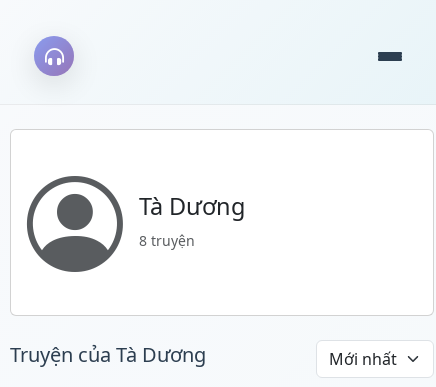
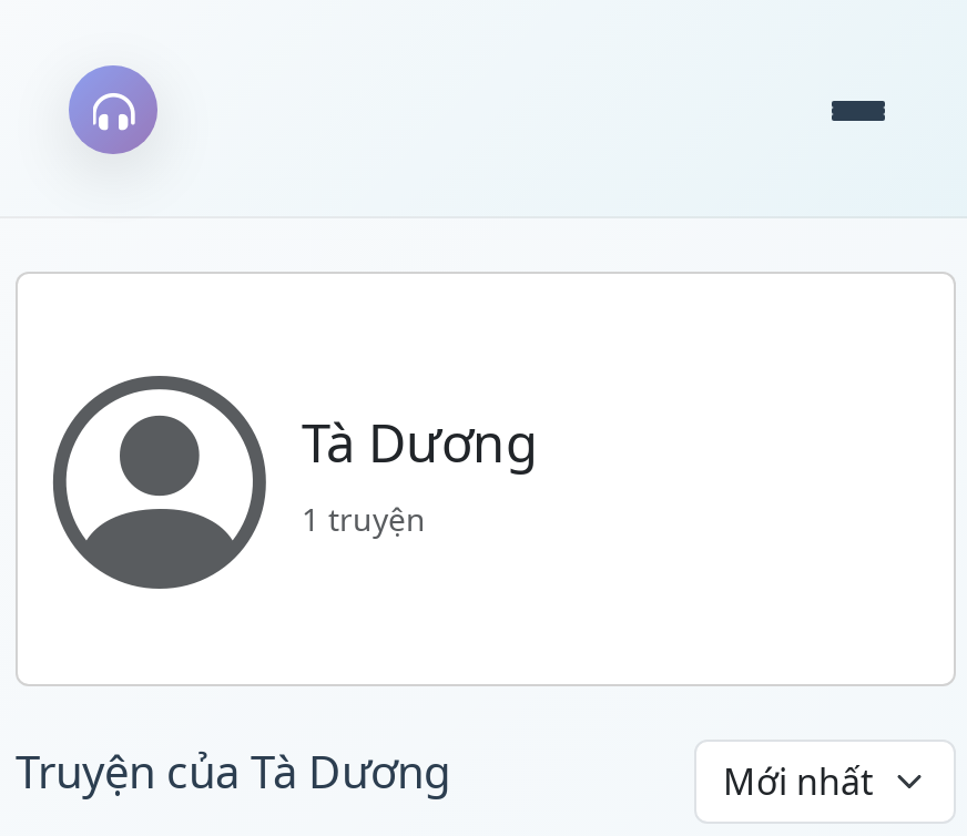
[139,231,195,250] 8 truyện -> [302,498,426,540] 1 truyện

